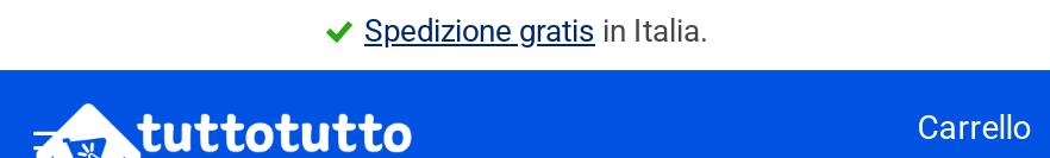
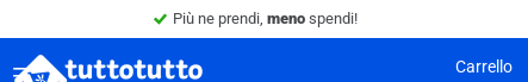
[364,13,707,49] Spedizione gratis in Italia. -> [172,10,357,27] Più ne prendi, meno spendi!

